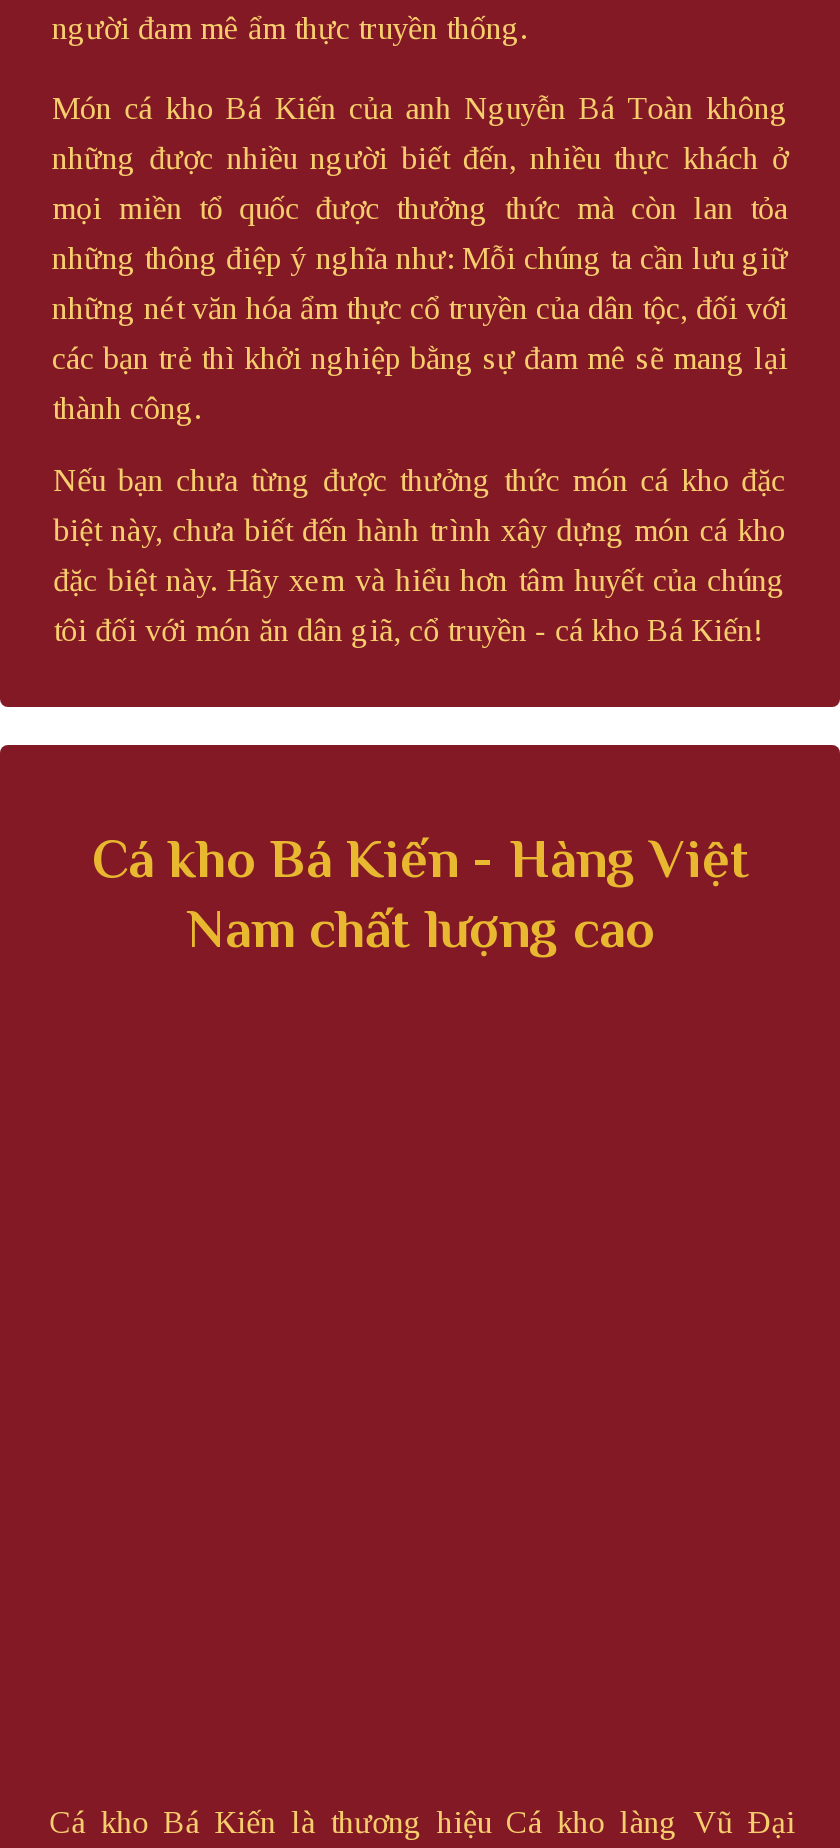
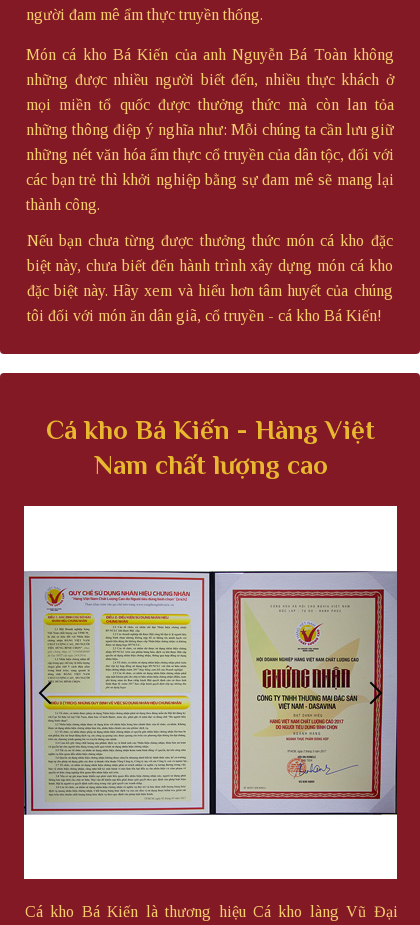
none -> [23,505,398,880] [image]

